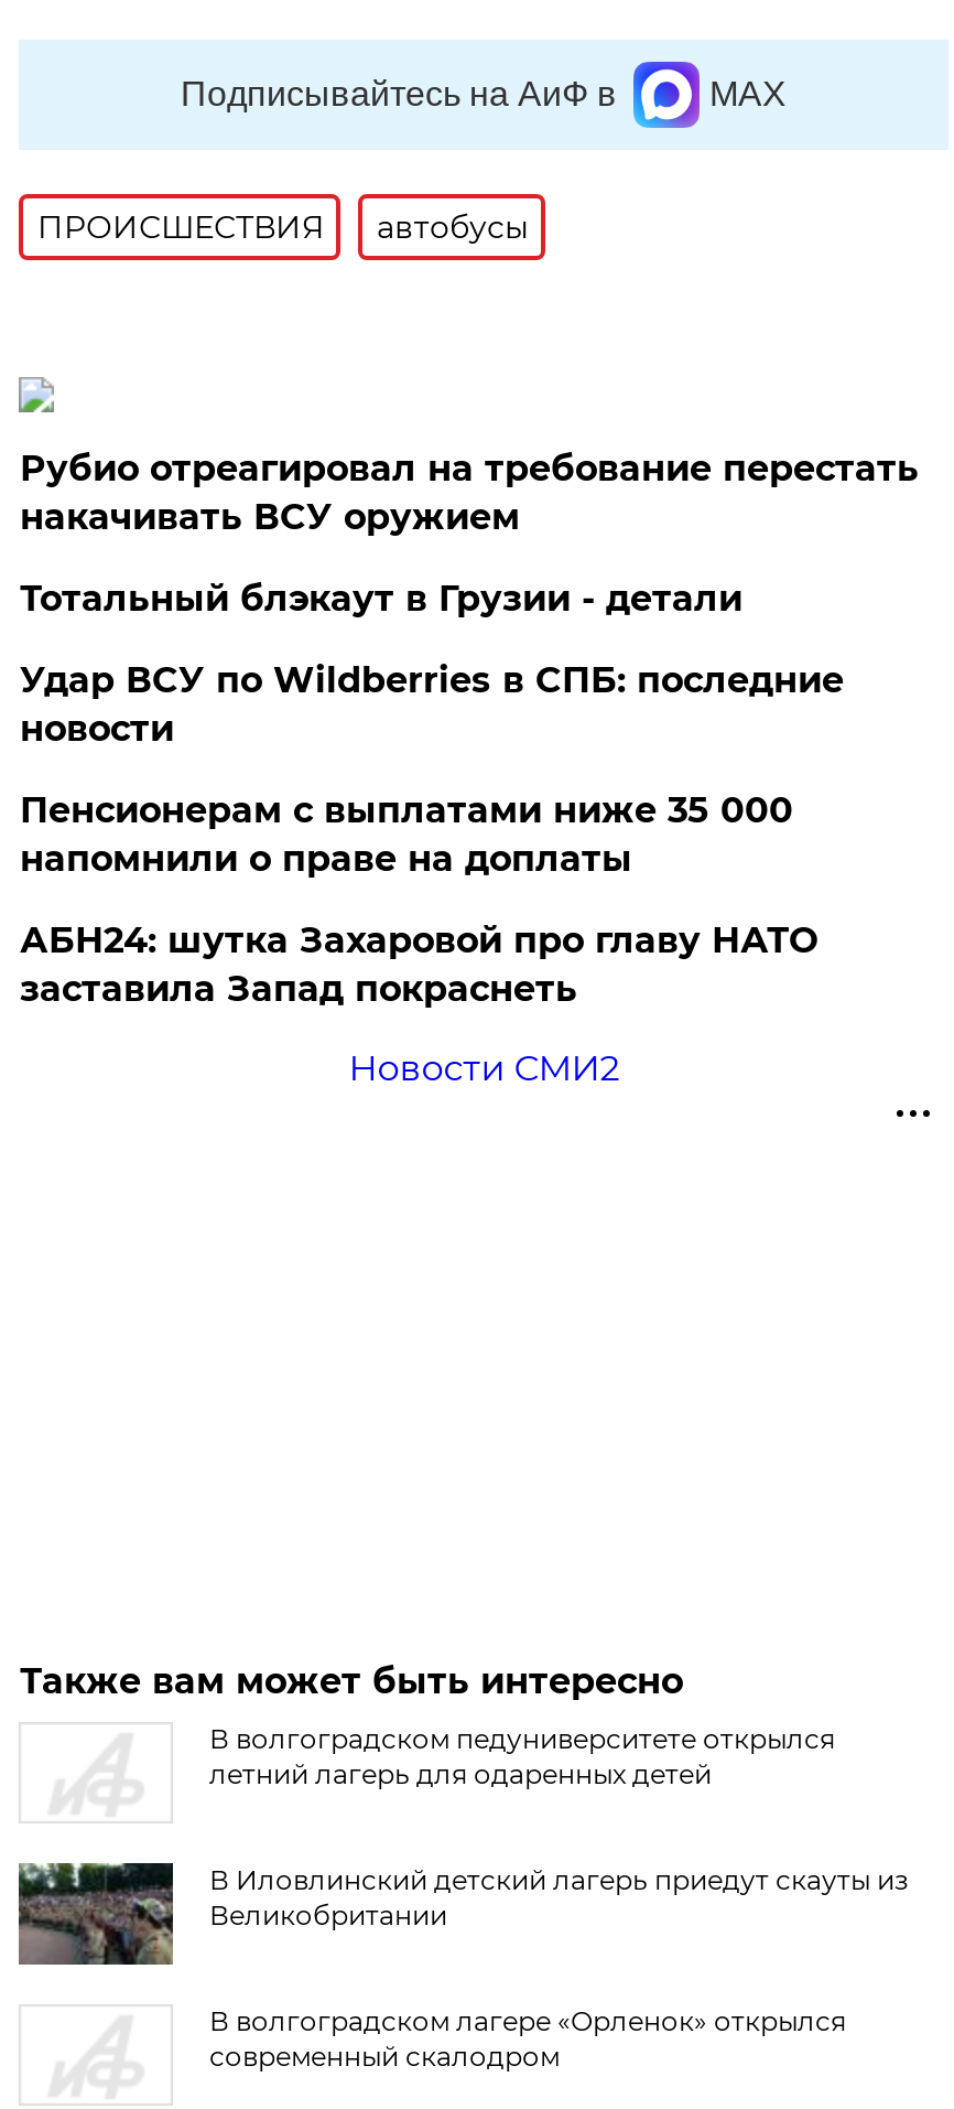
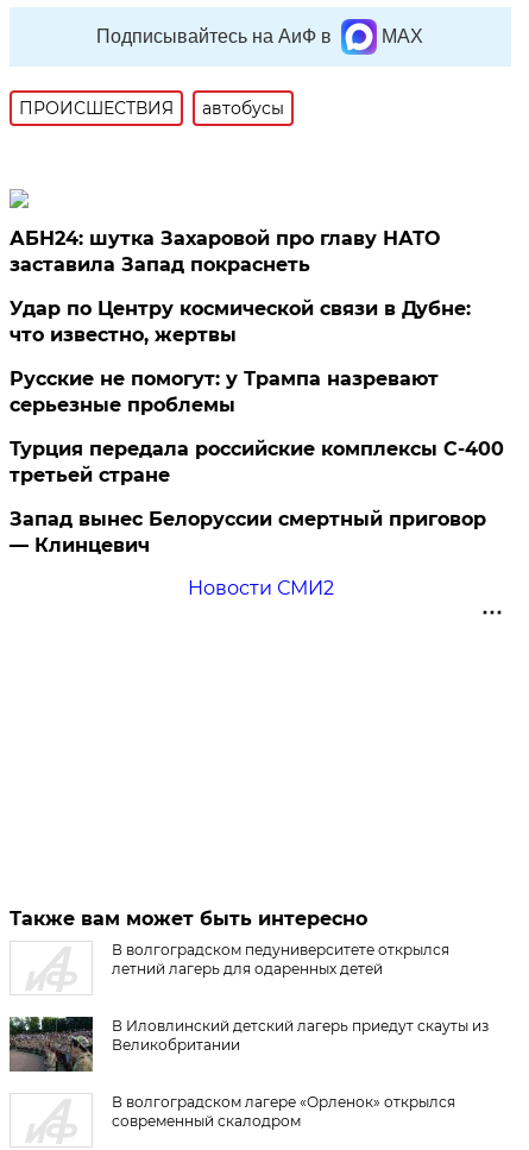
[20,447,919,880] Рубио отреагировал на требование перестать | накачивать ВСУ оружием | Тотальный блэкаут в Грузии - детали | Удар ВСУ по Wildberries в СПБ: последние | новости | Пенсионерам с выплатами ниже 35 000 | напомнили о праве на доплаты -> none
moved [20,919,817,1010] -> [10,227,440,276]: АБН24: шутка Захаровой про главу НАТО | заставила Запад покраснеть
none -> [10,297,505,556] Удар по Центру космической связи в Дубне: | что известно, жертвы | Русские не помогут: у Трампа назревают | серьезные проблемы | Турция передала российские комплексы С-400 | третьей стране | Запад вынес Белоруссии смертный приговор | — Клинцевич

